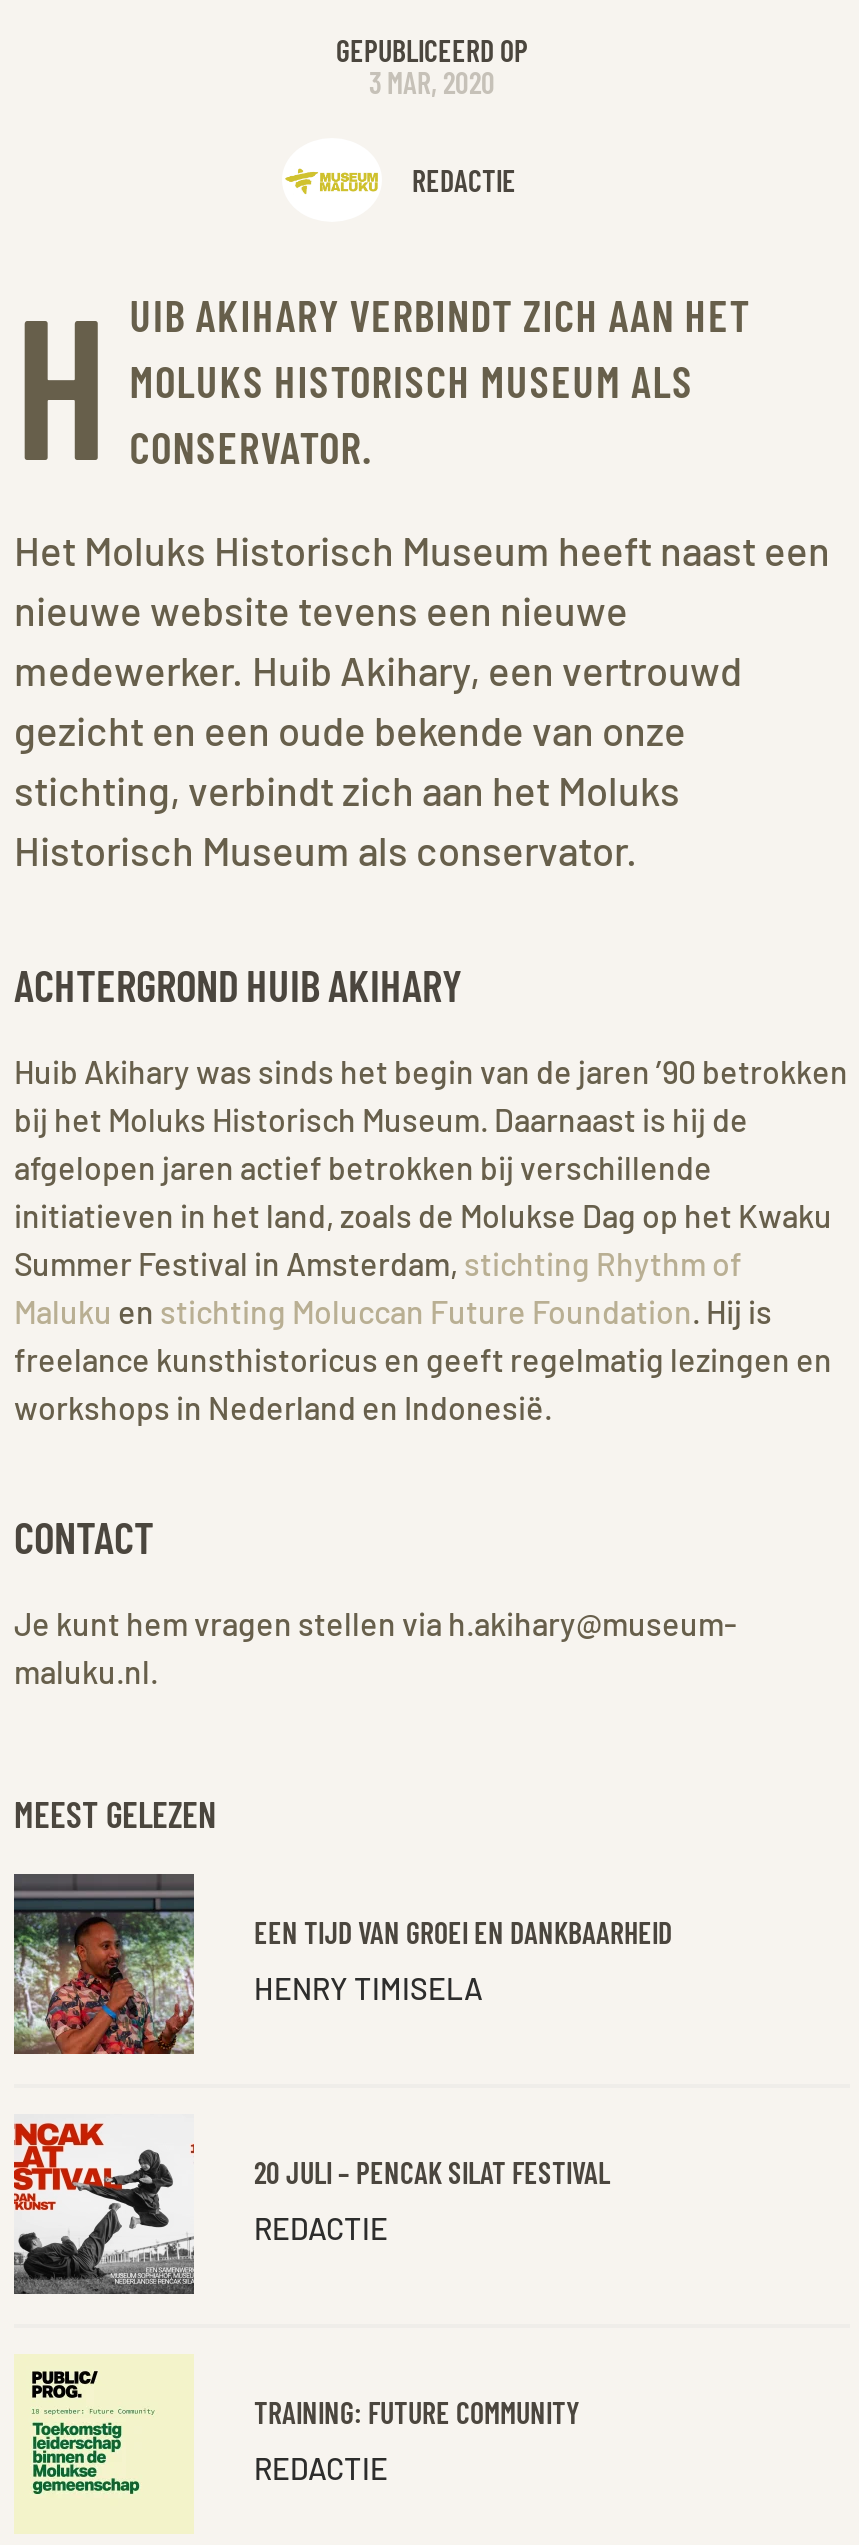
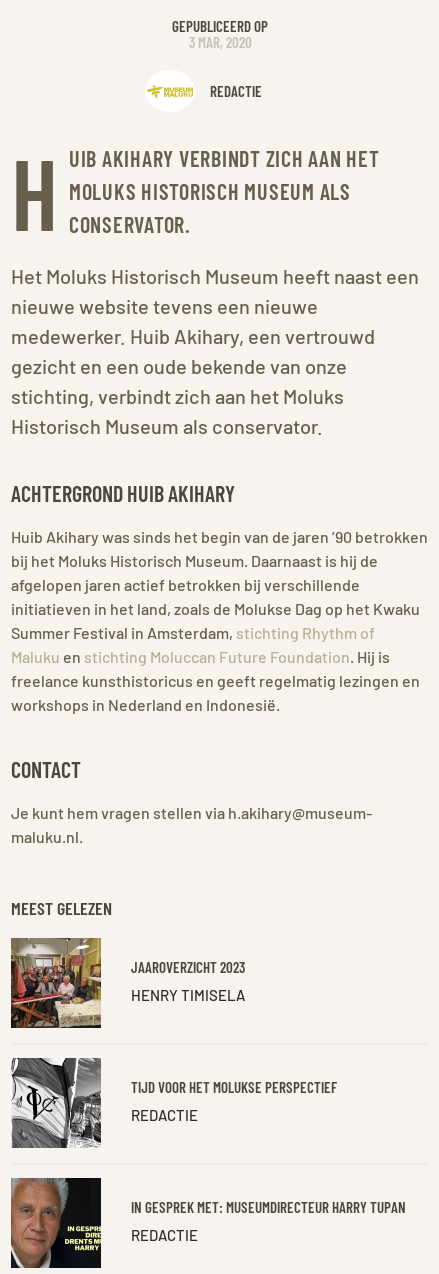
[12,1872,672,2056] [image] | EEN TIJD VAN GROEI EN DANKBAARHEID -> [10,938,245,1029] [image] | JAAROVERZICHT 2023
[12,2114,610,2296] [image] | 20 JULI – PENCAK SILAT FESTIVAL -> [11,1057,337,1148] [image] | TIJD VOOR HET MOLUKSE PERSPECTIEF
[14,2354,580,2534] [image] | TRAINING: FUTURE COMMUNITY -> [10,1177,406,1269] [image] | IN GESPREK MET: MUSEUMDIRECTEUR HARRY TUPAN

